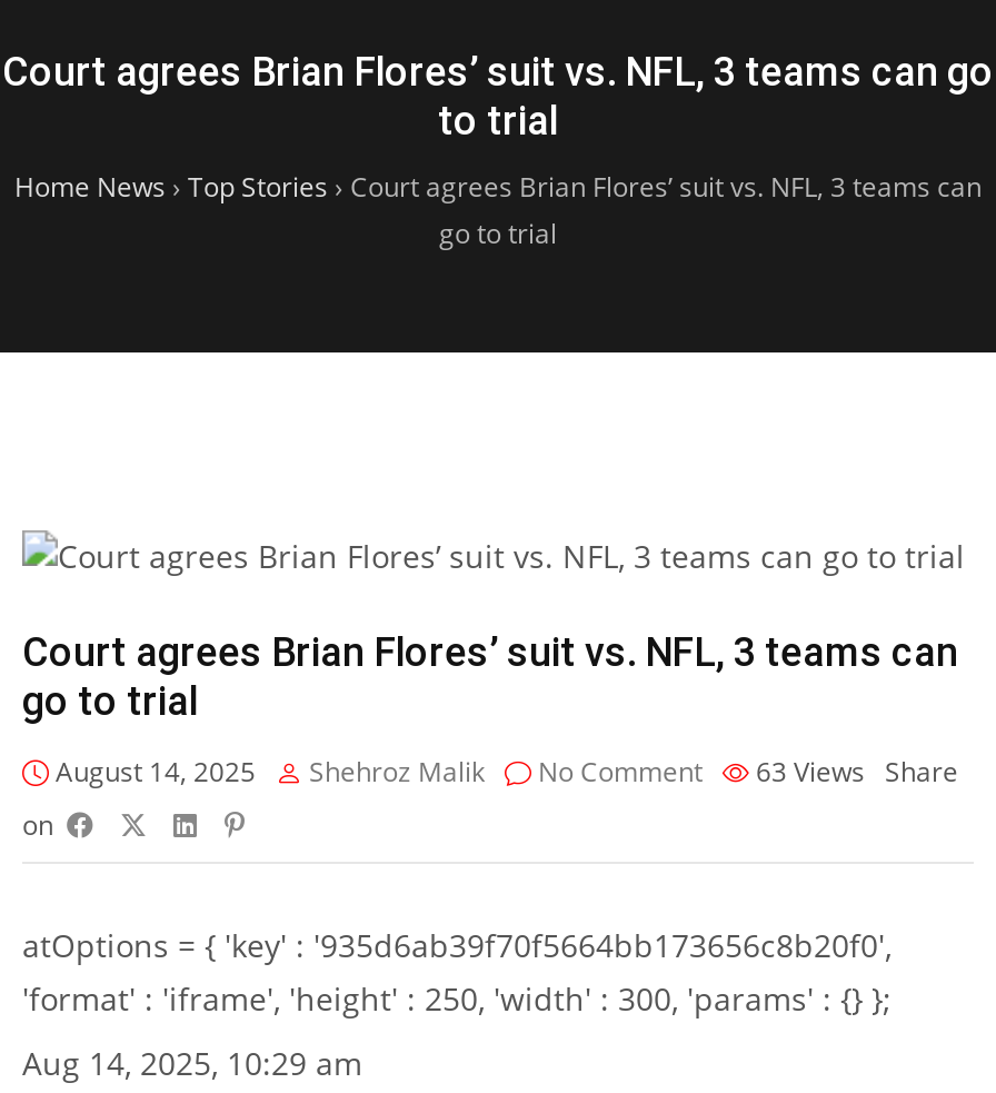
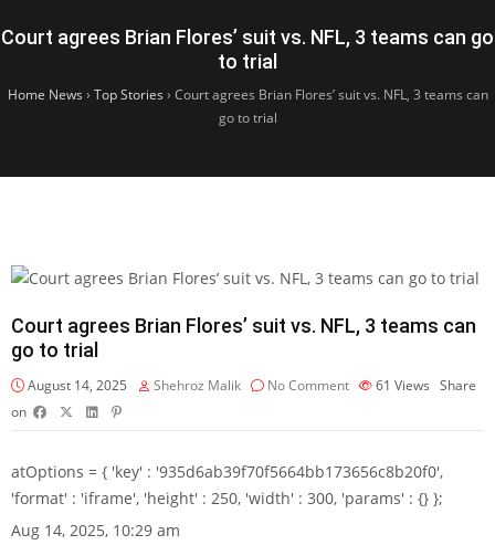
[49,753,958,791] August 14, 2025 Shehroz Malik No Comment 63 Views Share -> [24,376,476,395] August 14, 2025 Shehroz Malik No Comment 61 Views Share

